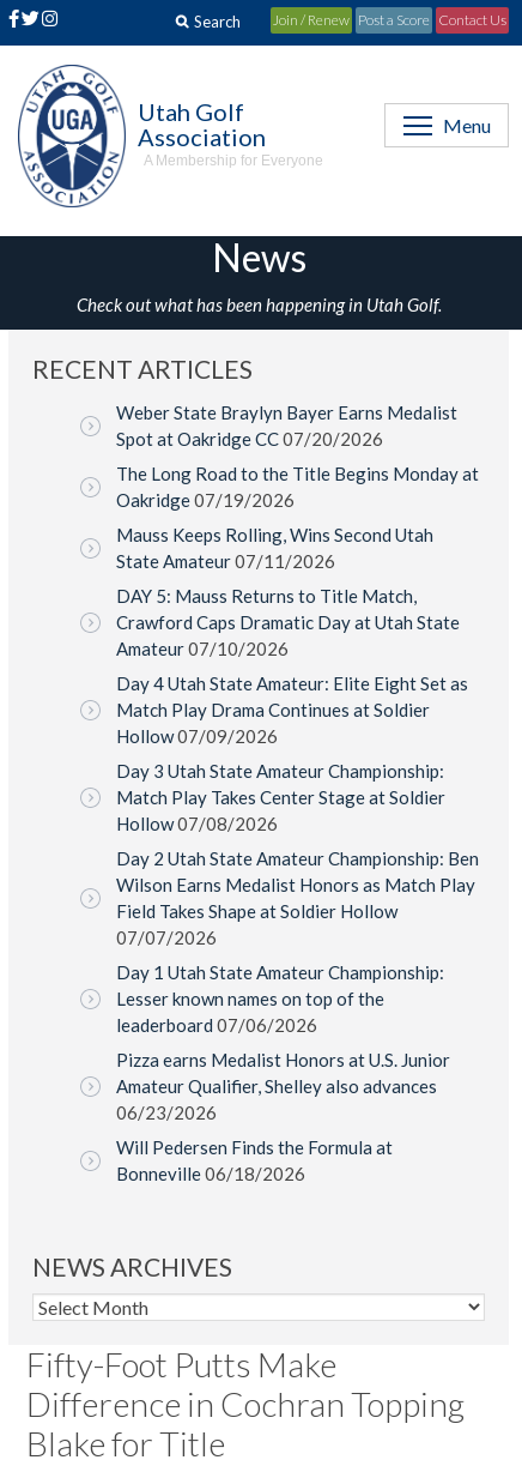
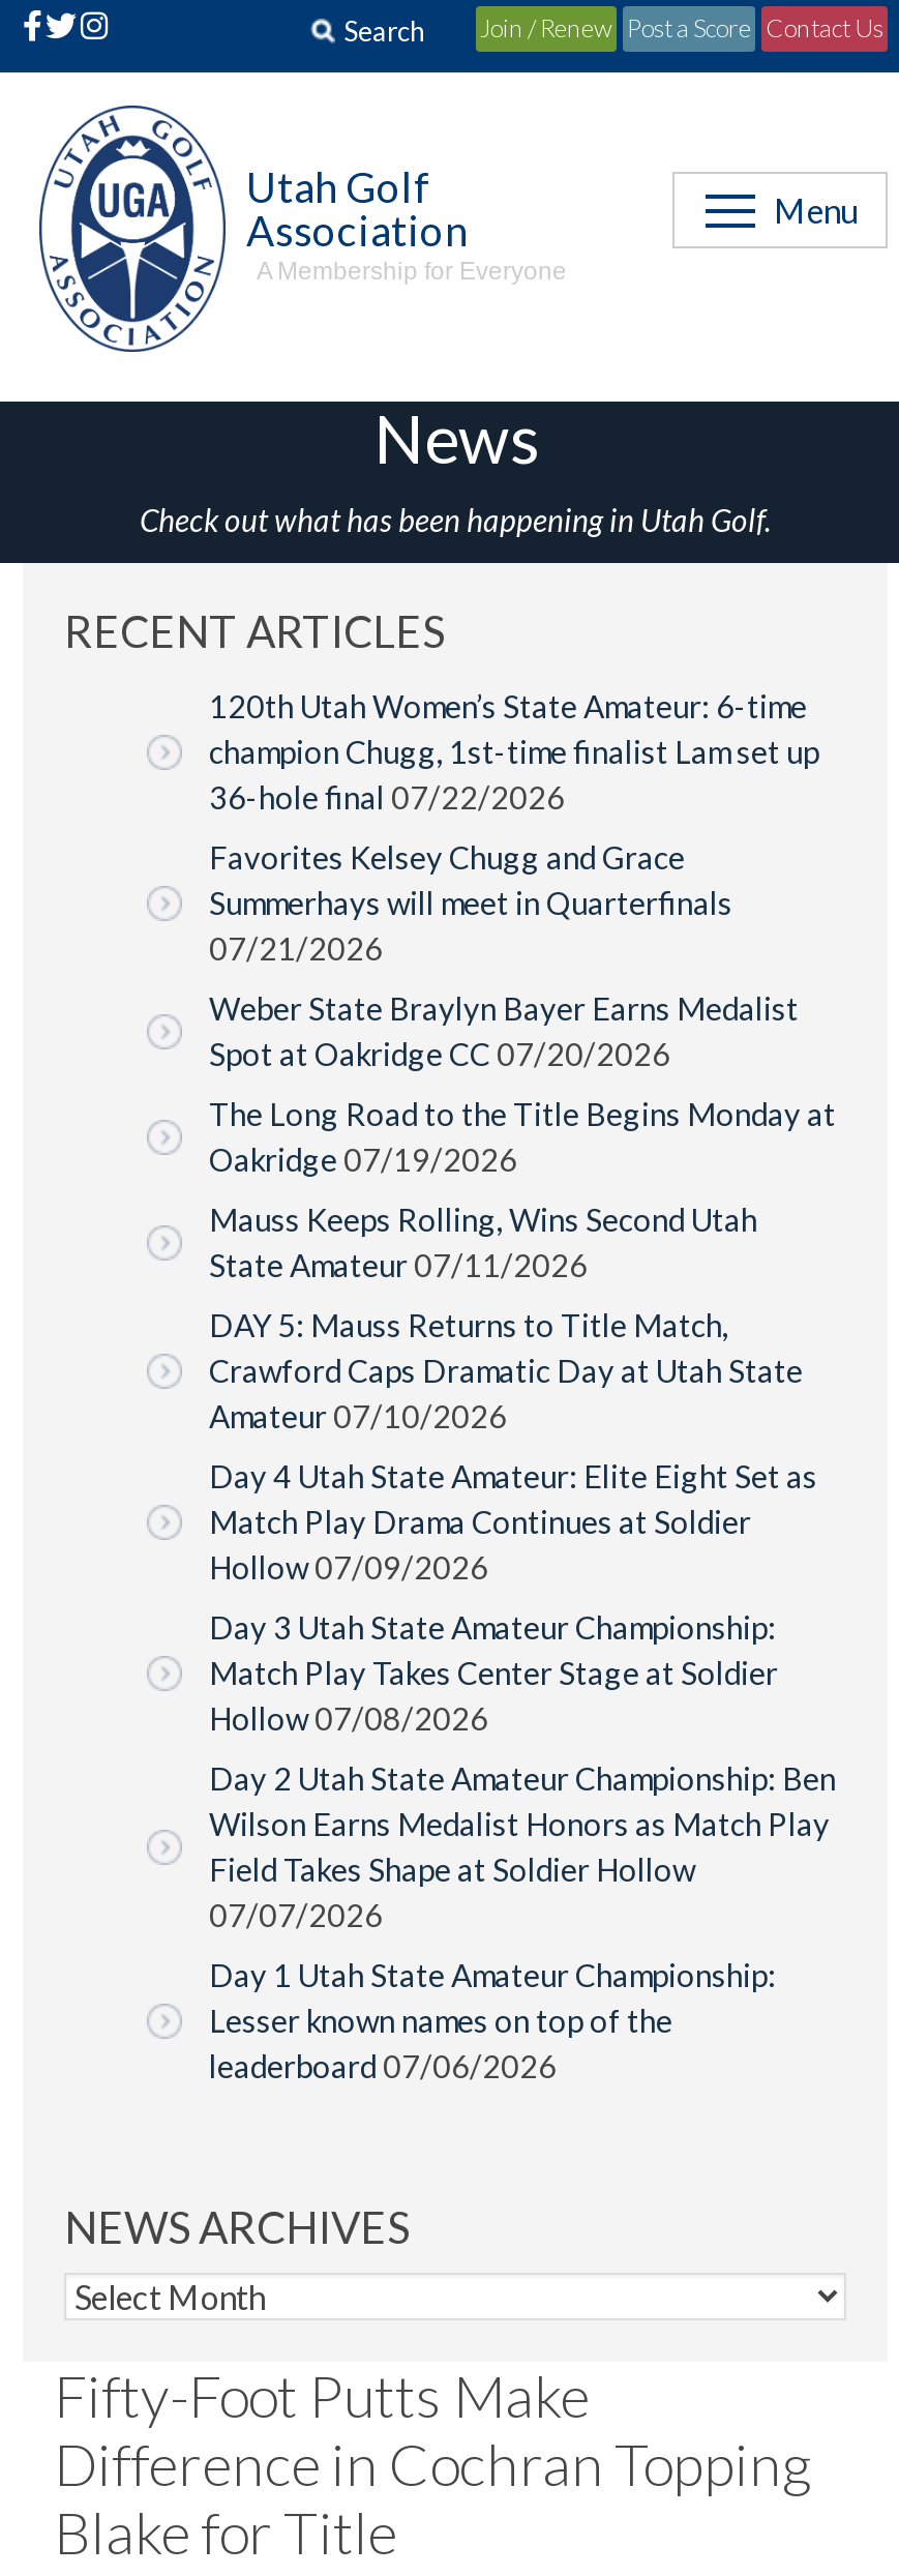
none -> [209,687,819,967] 120th Utah Women’s State Amateur: 6-time | champion Chugg, 1st-time finalist Lam set up | 36-hole final 07/22/2026 | Favorites Kelsey Chugg and Grace | Summerhays will meet in Quarterfinals | 07/21/2026
moved [116,402,479,1036] -> [209,989,836,2084]: Weber State Braylyn Bayer Earns Medalist | Spot at Oakridge CC 07/20/2026 | The Long Road to the Title Begins Monday at | ... | Lesser known names on top of the | leaderboard 07/06/2026
[116,1049,450,1184] Pizza earns Medalist Honors at U.S. Junior | Amateur Qualifier, Shelley also advances | 06/23/2026 | Will Pedersen Finds the Formula at | Bonneville 06/18/2026 -> none

